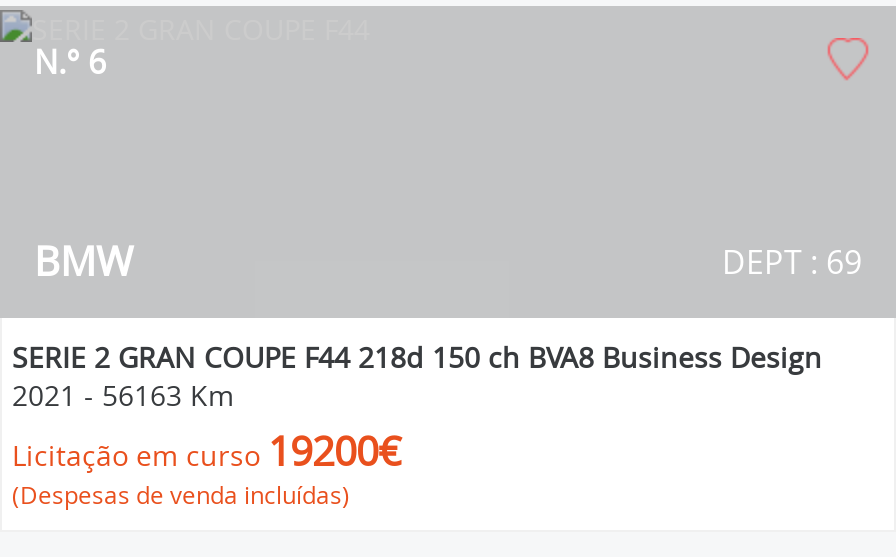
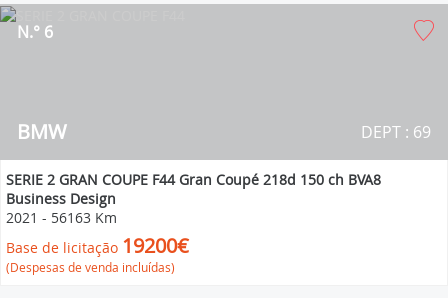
[12,338,822,376] SERIE 2 GRAN COUPE F44 218d 150 ch BVA8 Business Design -> [6,170,381,208] SERIE 2 GRAN COUPE F44 Gran Coupé 218d 150 ch BVA8 | Business Design
[12,424,402,478] Licitação em curso 19200€ -> [6,232,189,259] Base de licitação 19200€

